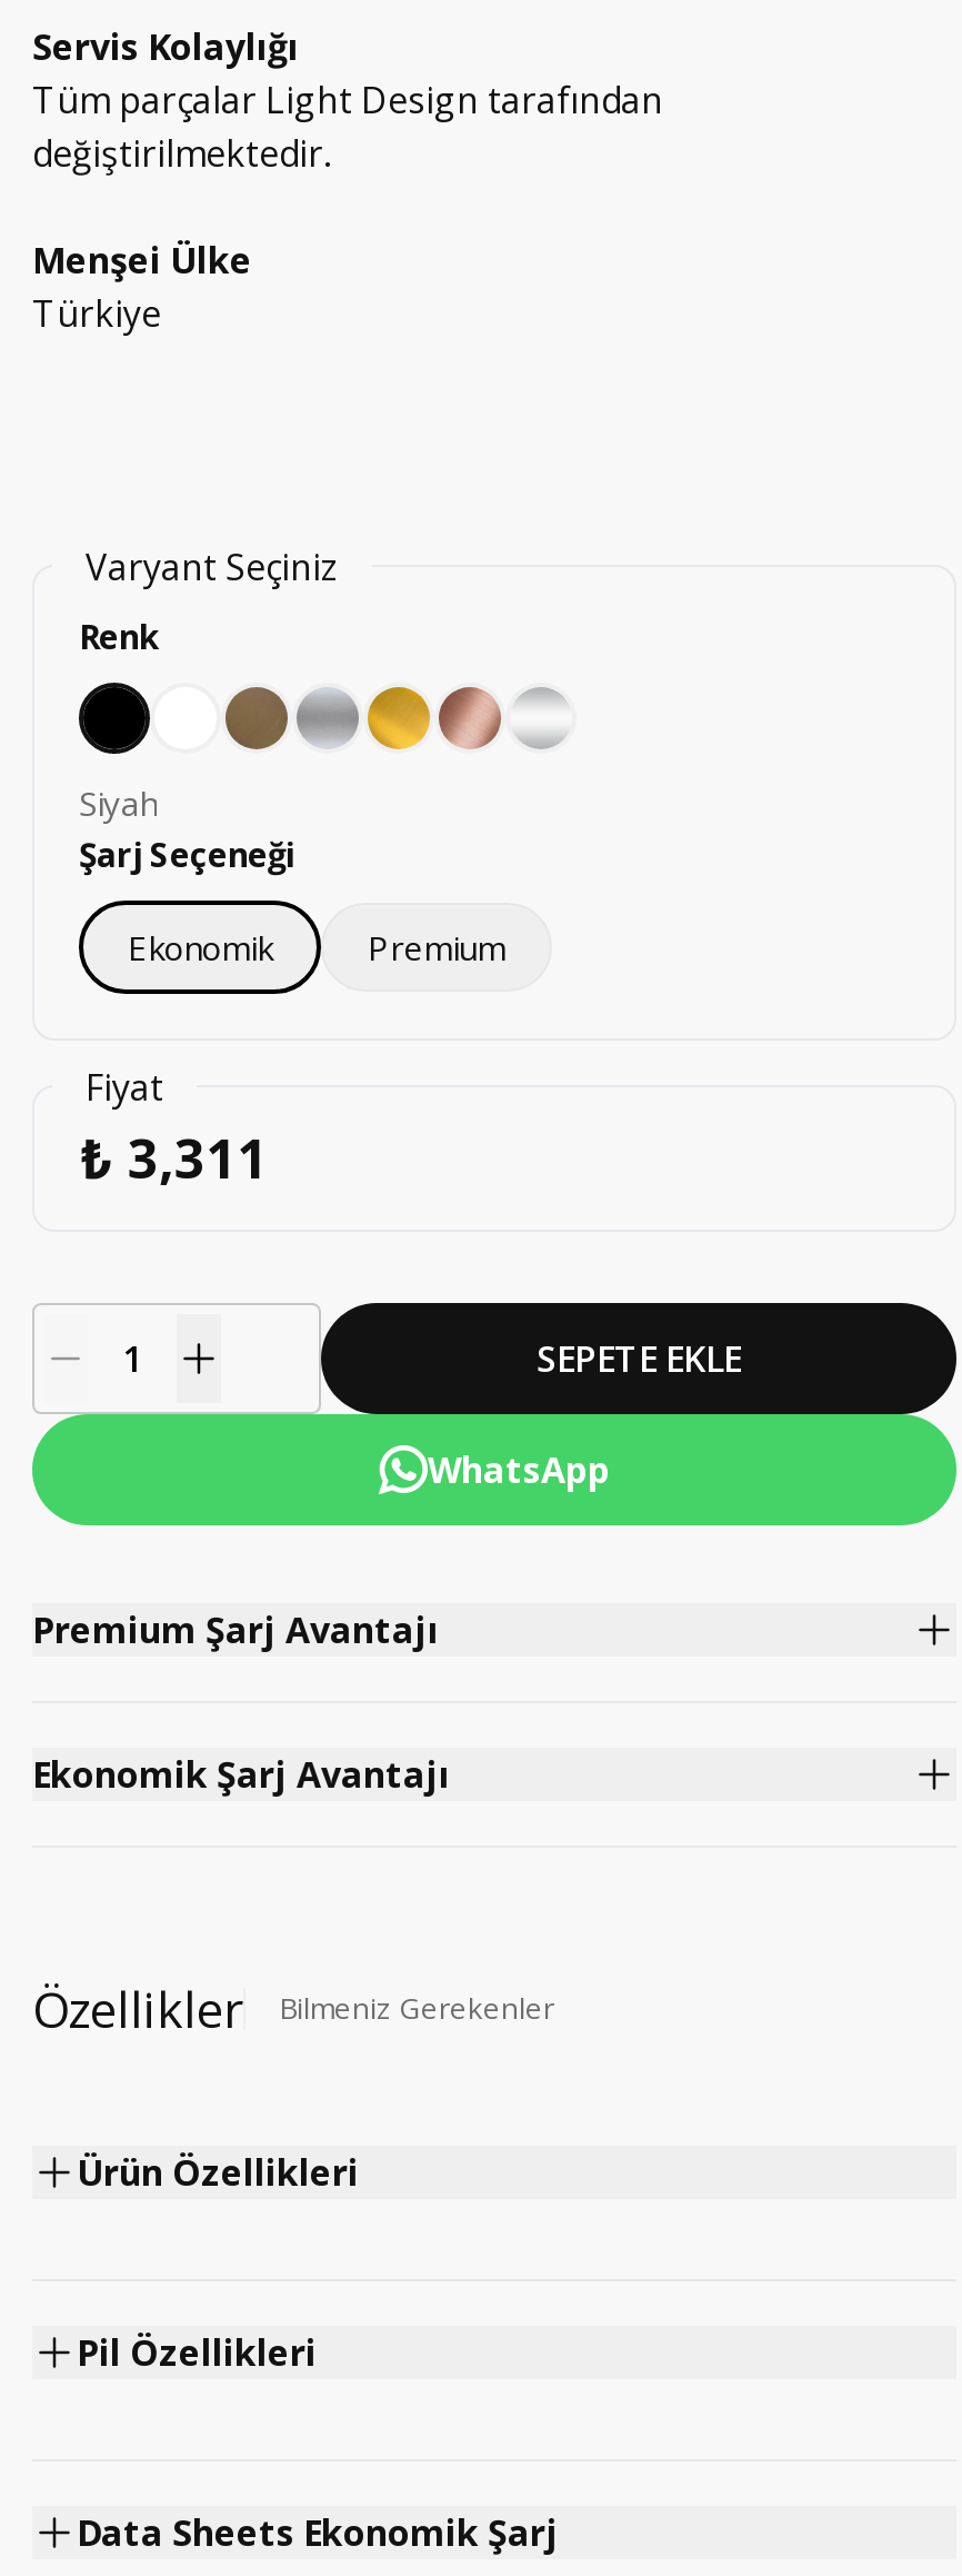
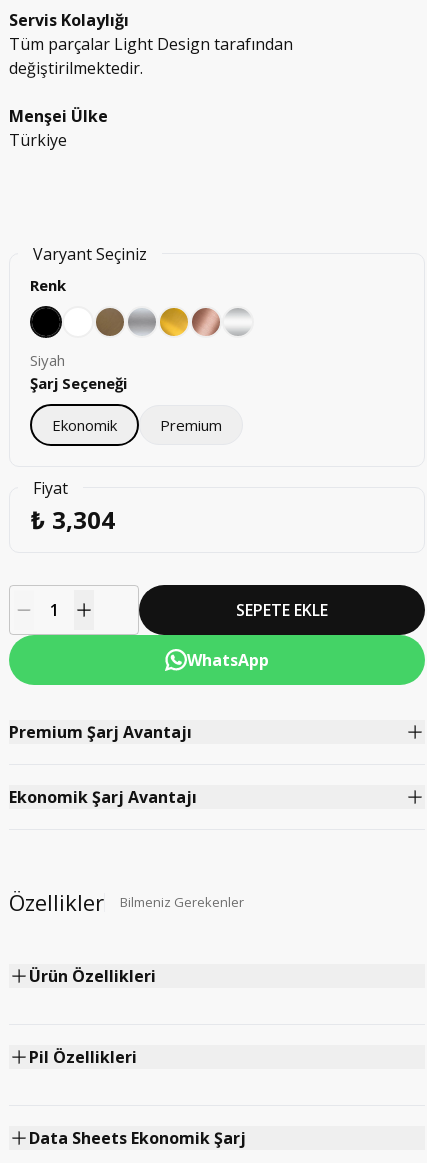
[79,1121,268,1194] ₺ 3,311 -> [30,503,115,536] ₺ 3,304

